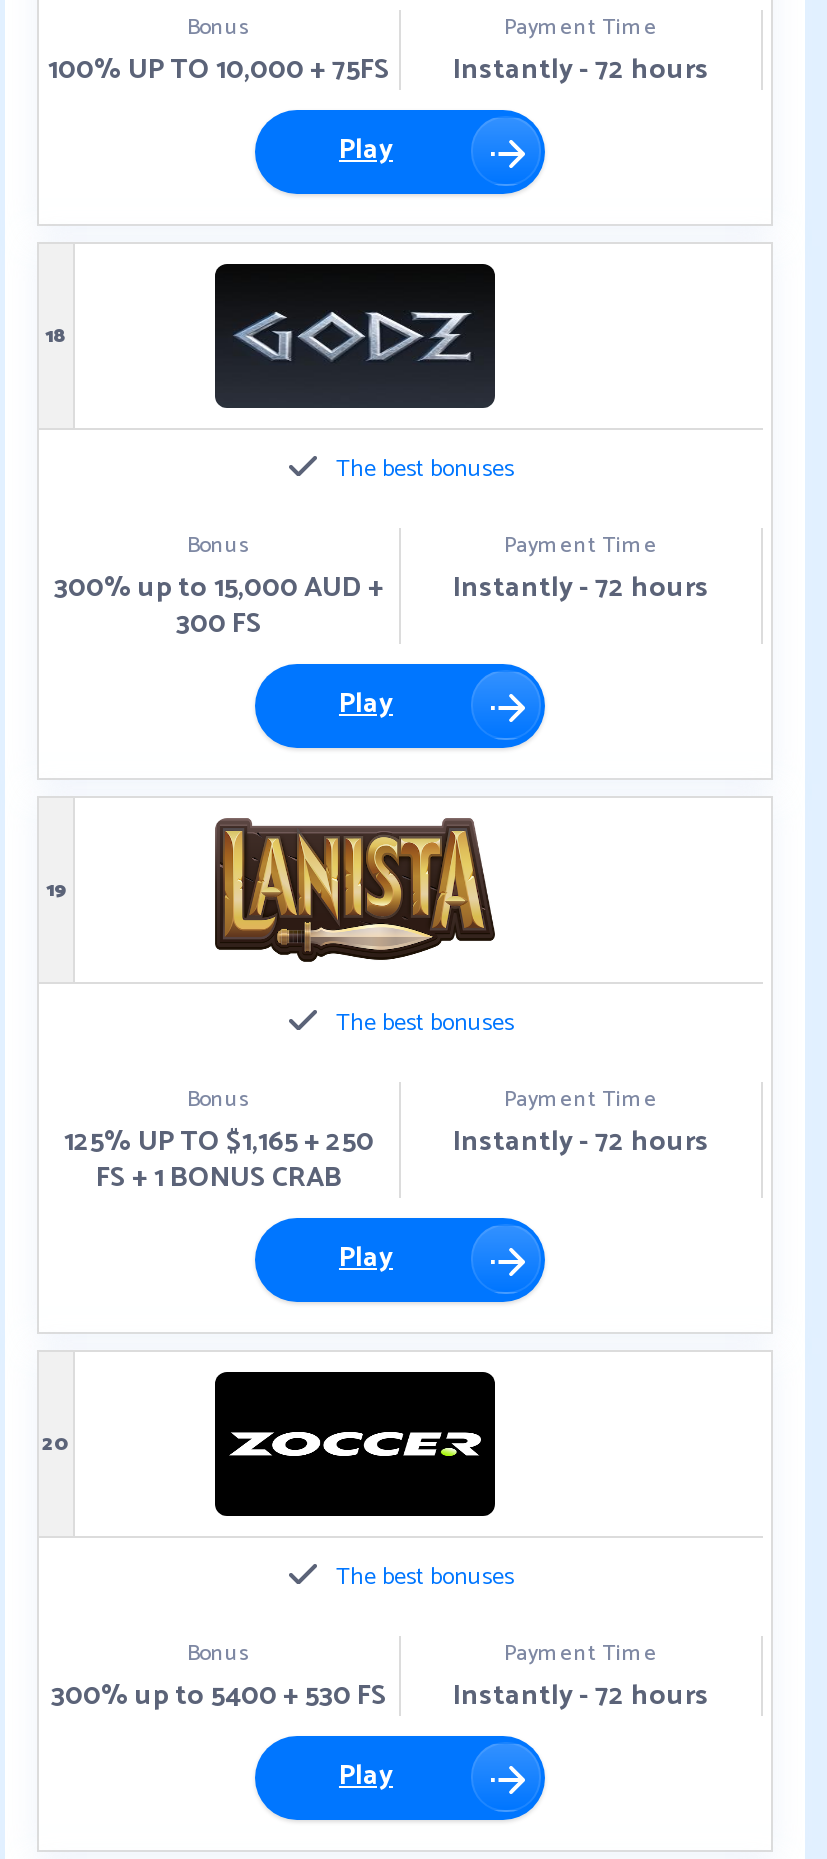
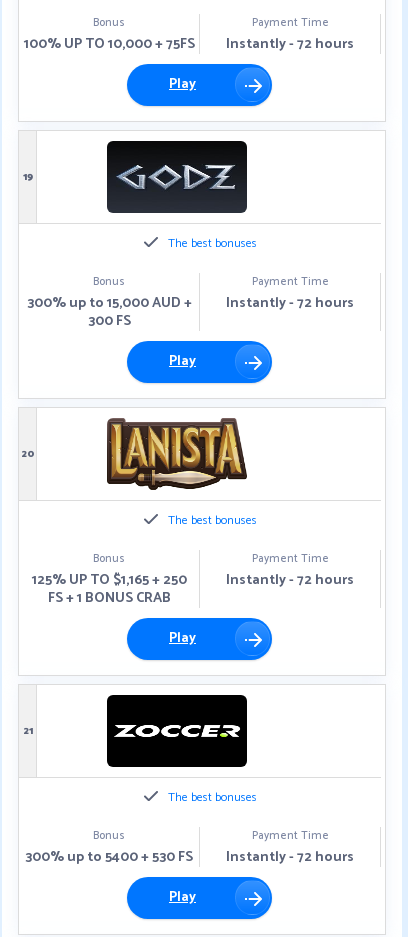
[45,320,67,352] 18 -> [22,169,32,185] 19
[46,874,66,906] 19 -> [20,446,34,462] 20
[42,1428,70,1460] 20 -> [22,723,32,739] 21

